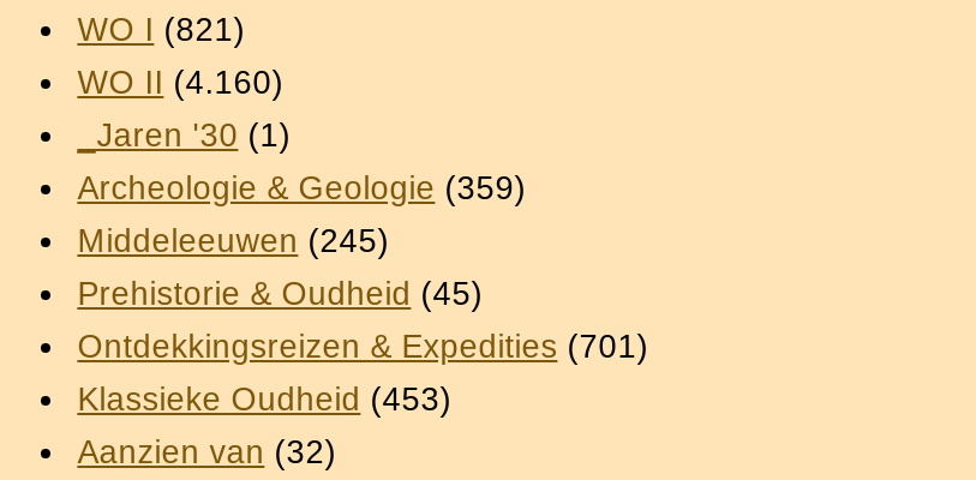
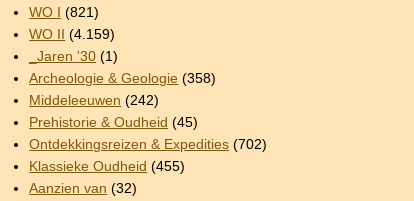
[77,64,284,100] WO II (4.160) -> [29,27,115,42] WO II (4.159)
[77,170,526,206] Archeologie & Geologie (359) -> [29,71,216,86] Archeologie & Geologie (358)
[77,222,389,258] Middeleeuwen (245) -> [29,93,159,108] Middeleeuwen (242)
[77,328,649,364] Ontdekkingsreizen & Expedities (701) -> [29,137,267,152] Ontdekkingsreizen & Expedities (702)
[77,381,452,417] Klassieke Oudheid (453) -> [29,159,185,174] Klassieke Oudheid (455)

